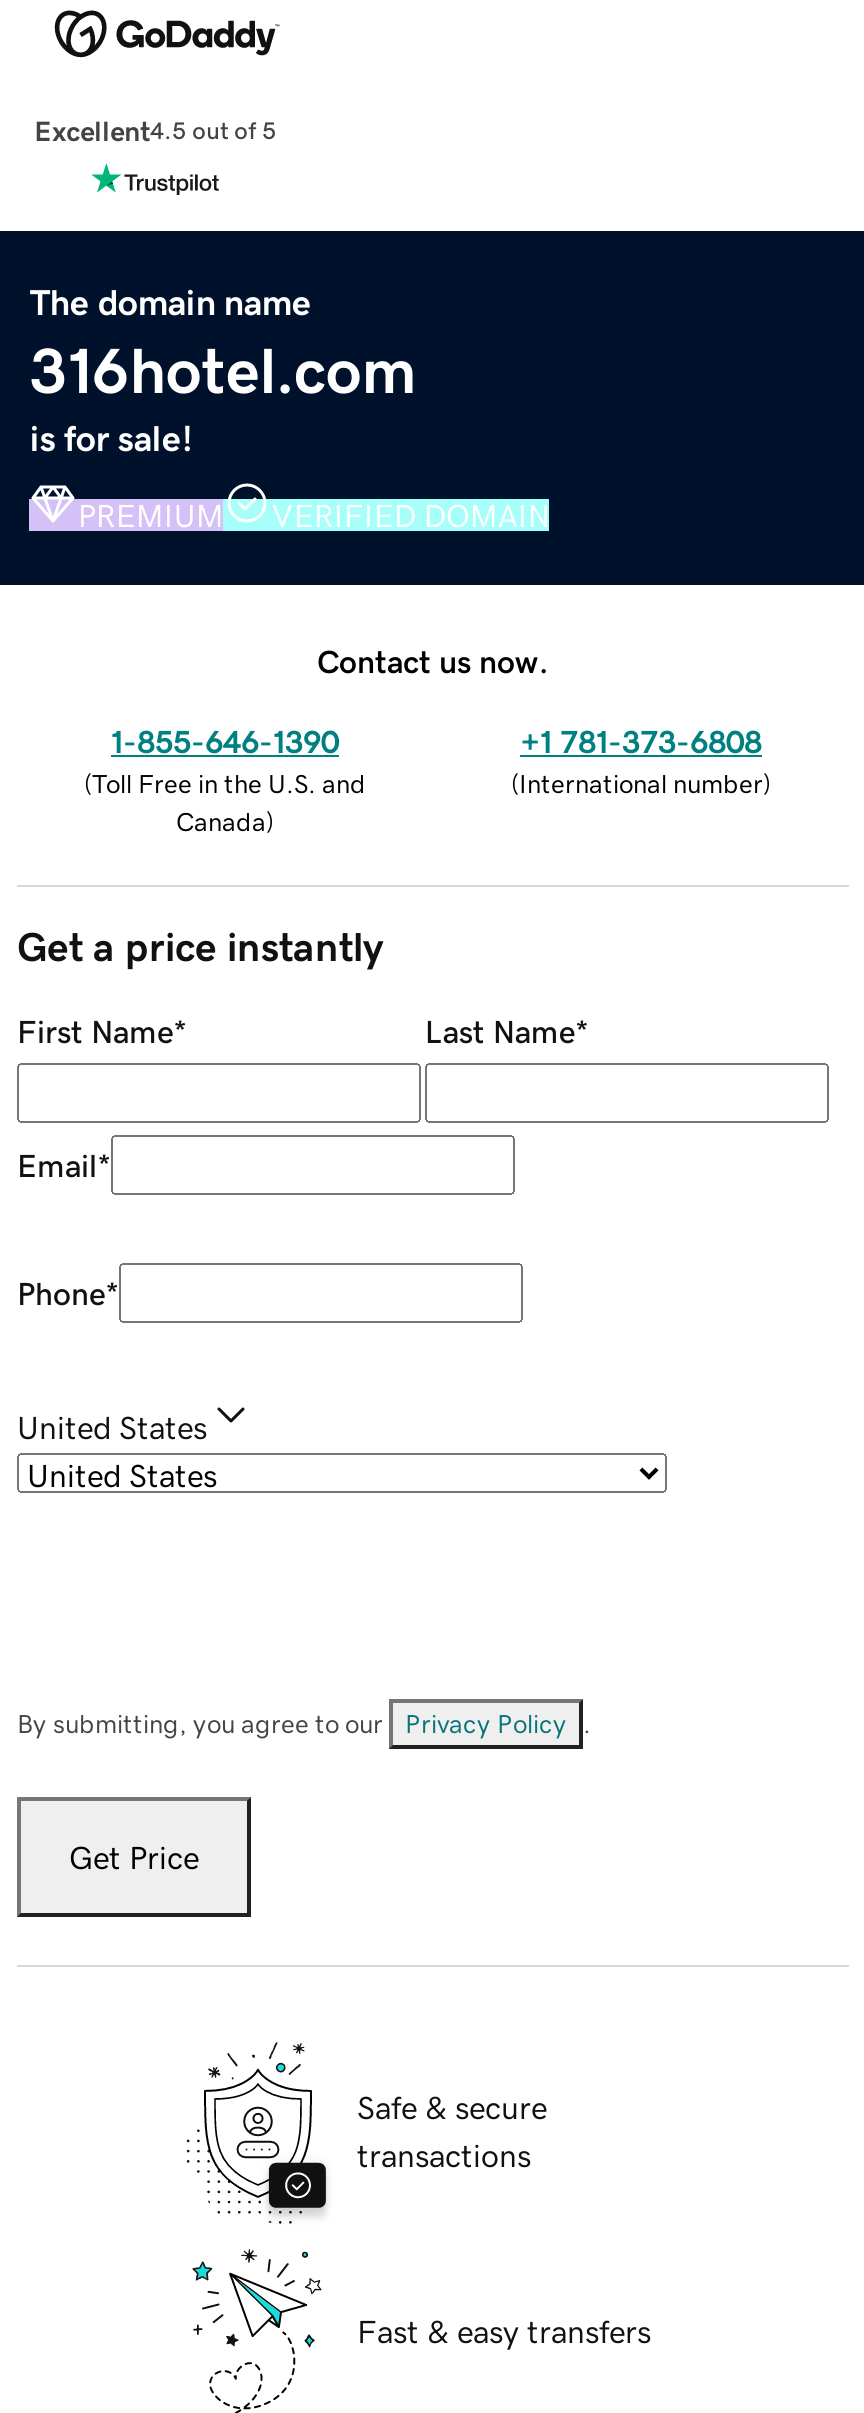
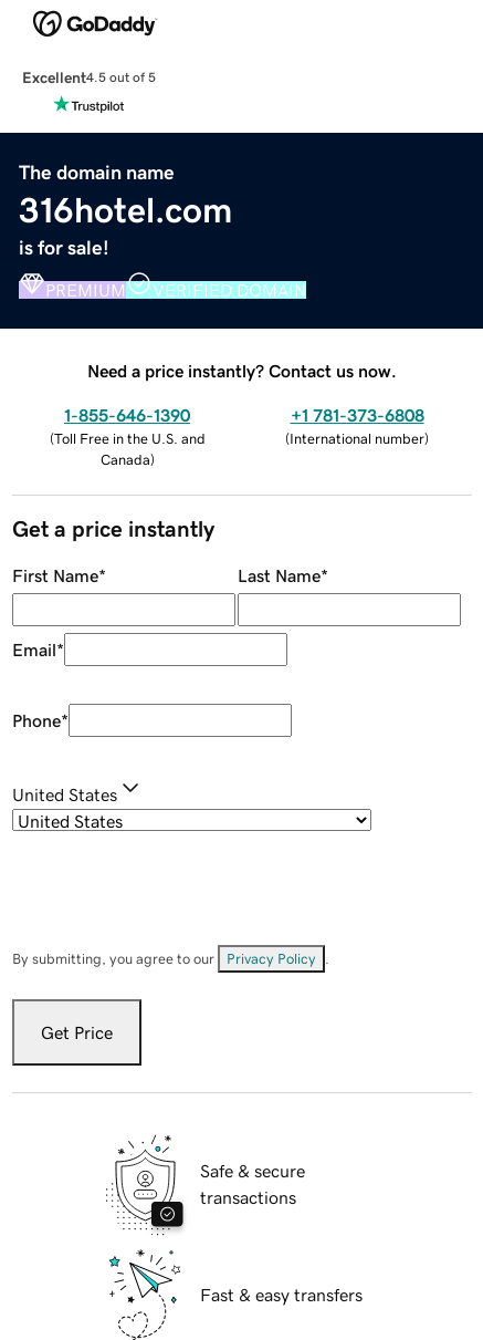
[317,644,549,676] Contact us now. -> [87,361,397,379] Need a price instantly? Contact us now.

